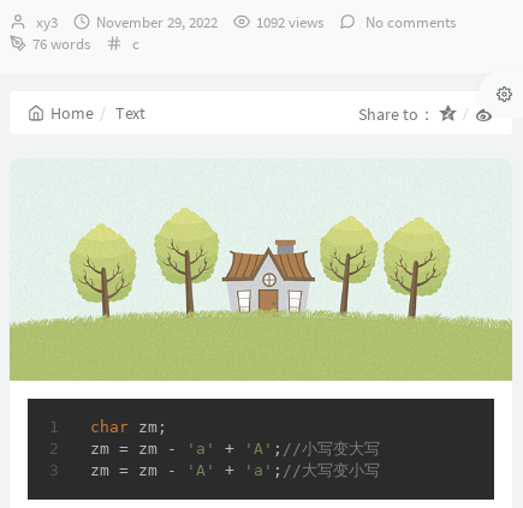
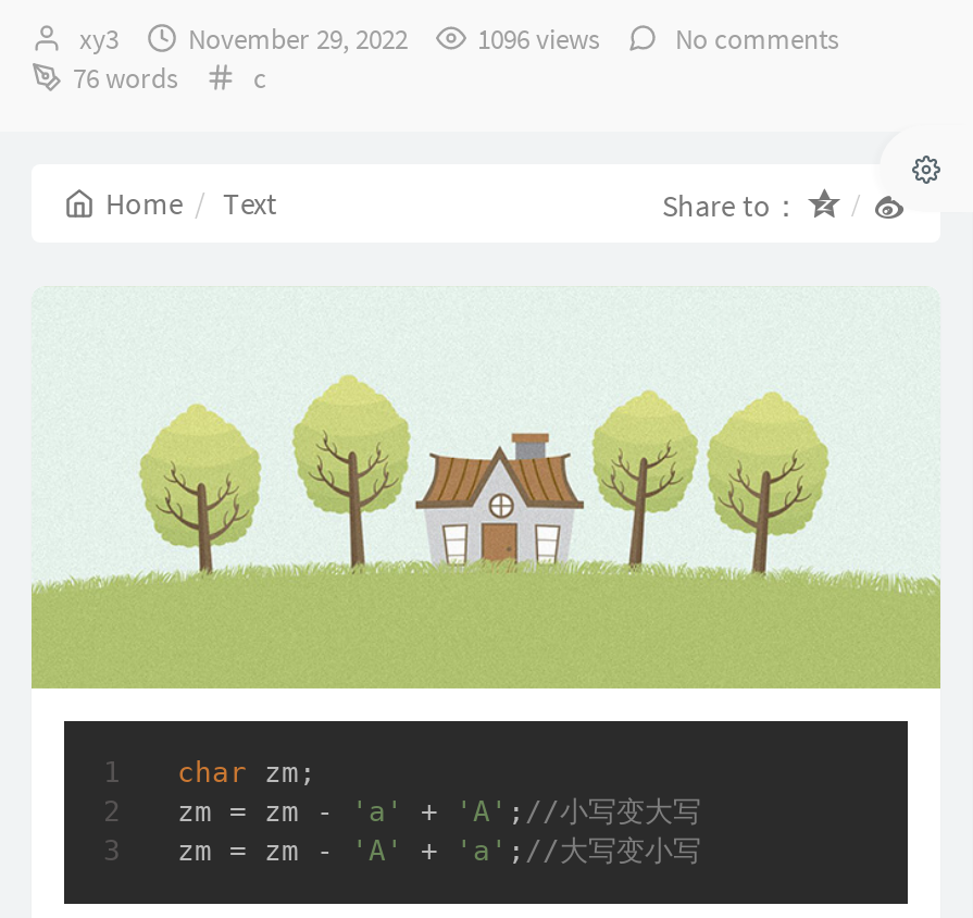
[256,12,323,32] 1092 views -> [477,21,599,58] 1096 views

